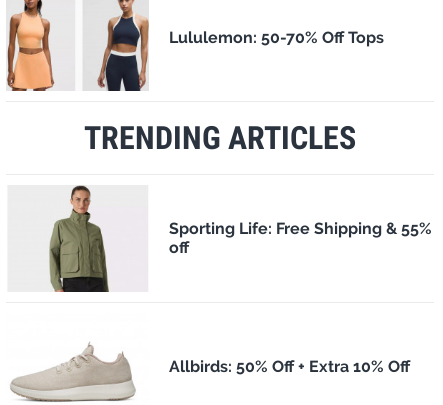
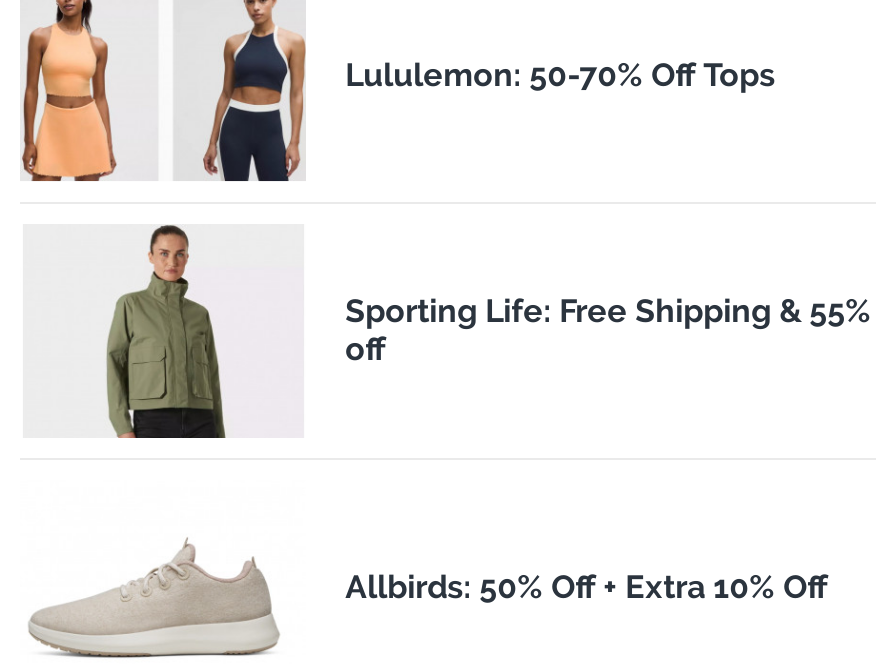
[84,119,356,157] TRENDING ARTICLES -> none

